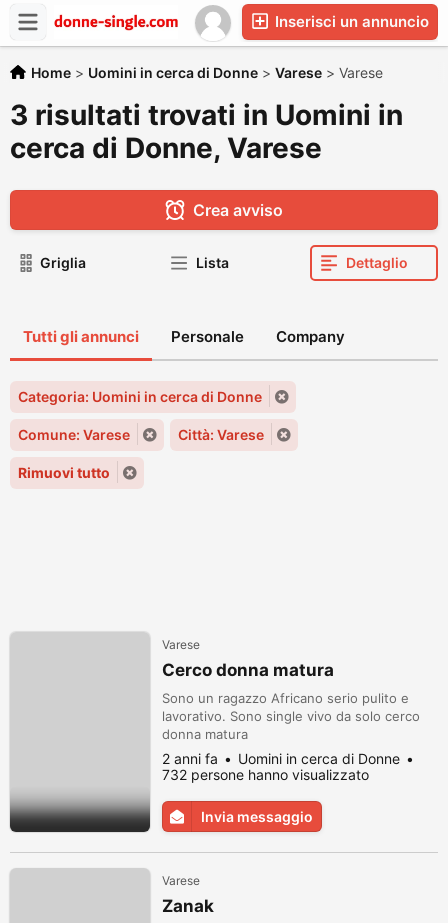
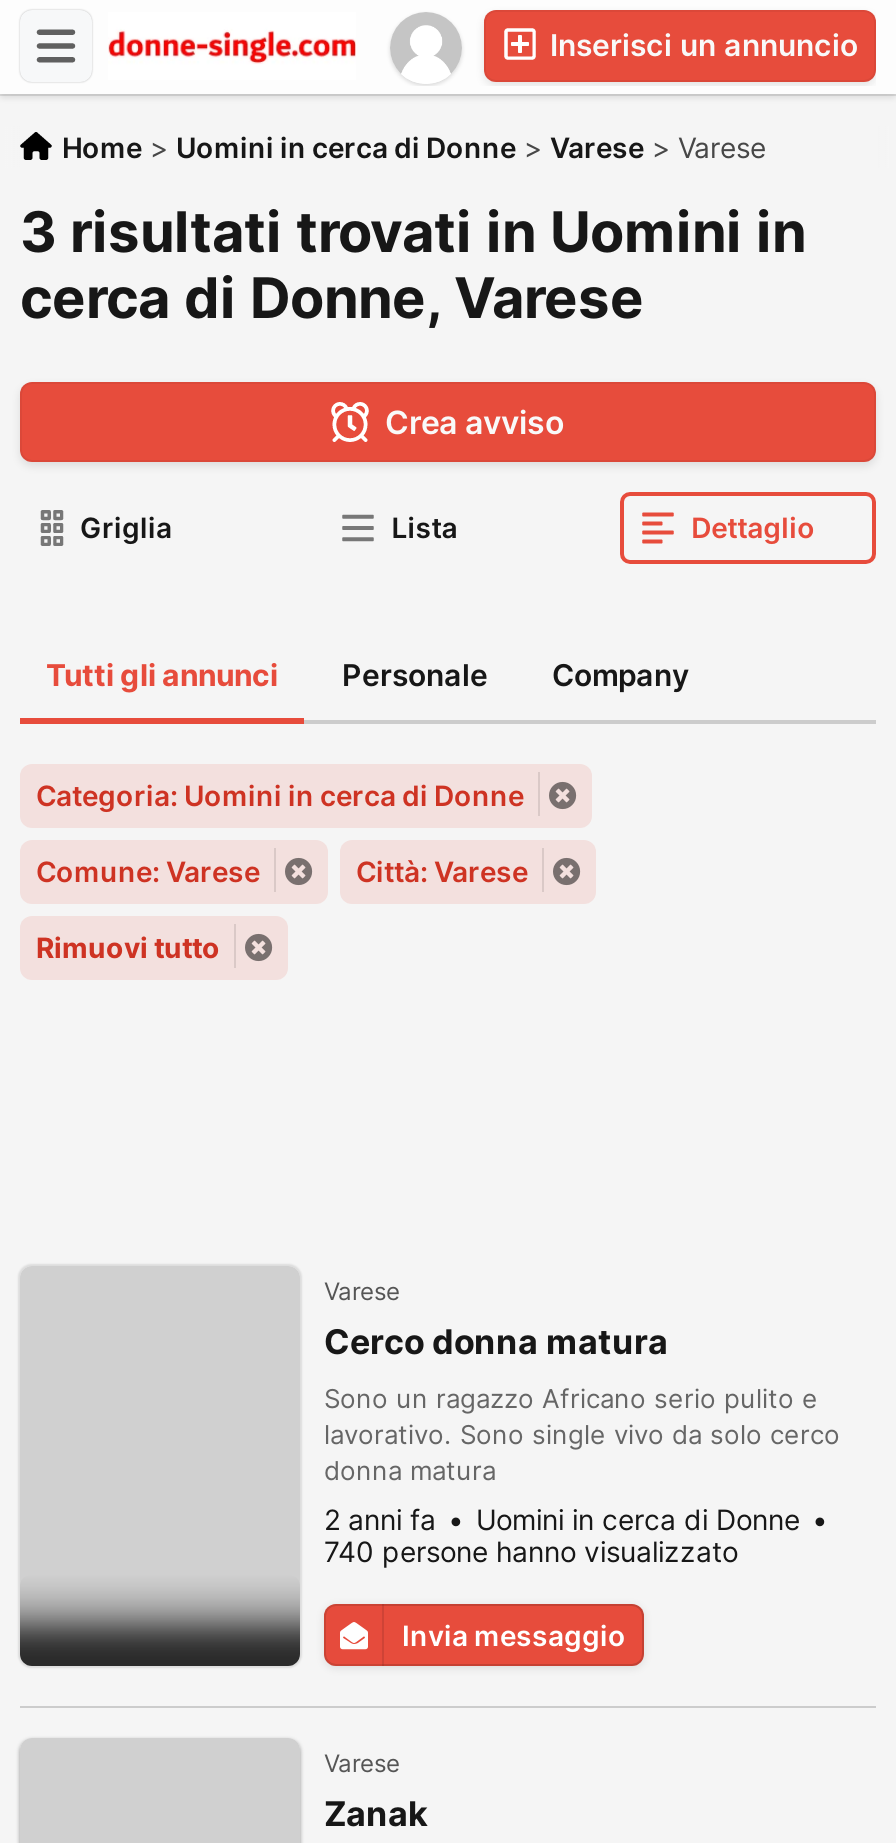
[162,766,369,783] 732 persone hanno visualizzato -> [324,1534,738,1568] 740 persone hanno visualizzato

